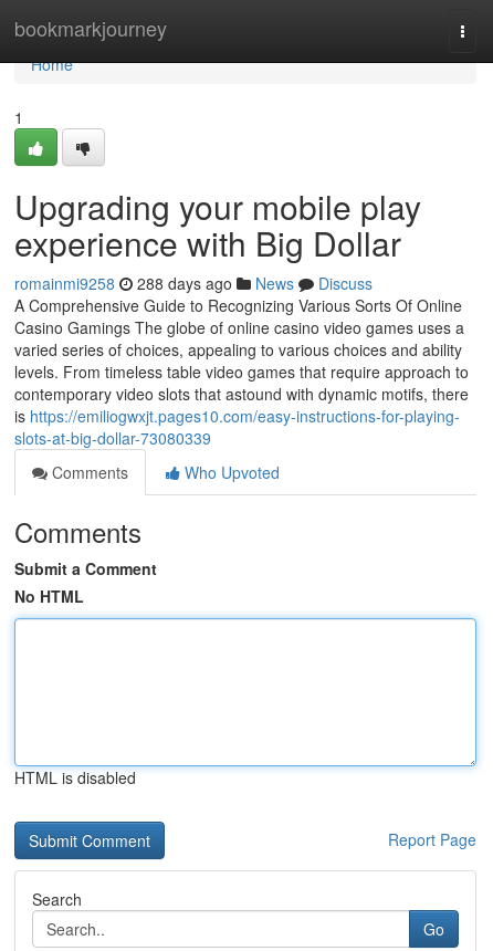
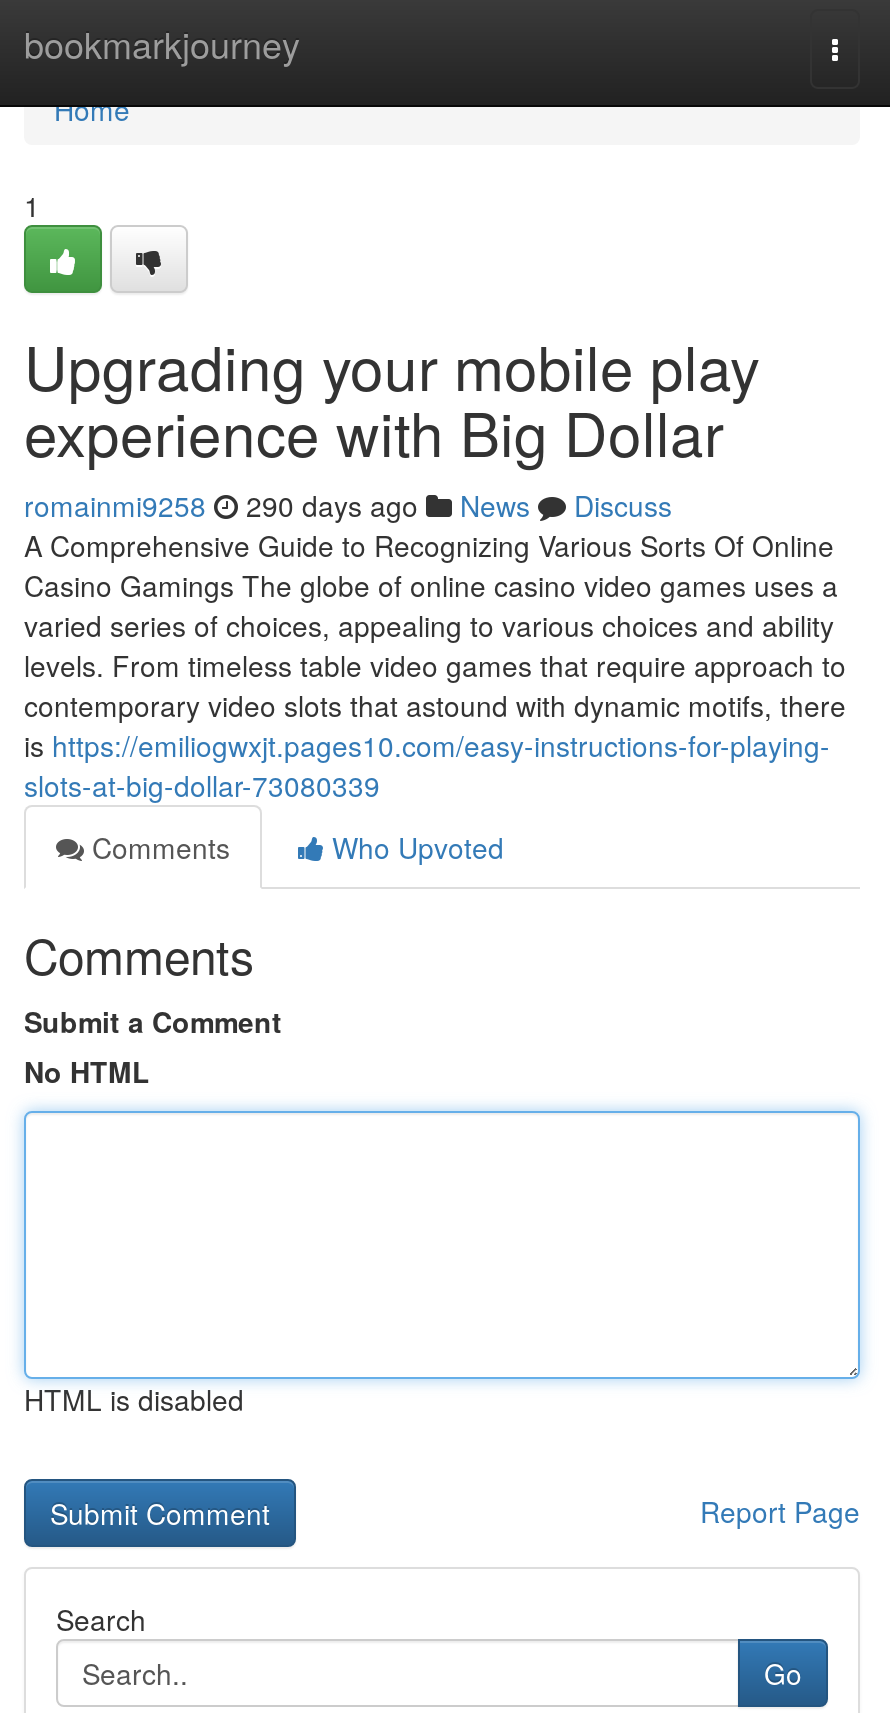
[14,272,373,294] romainmi9258 288 days ago News Discuss -> [24,485,672,525] romainmi9258 290 days ago News Discuss

